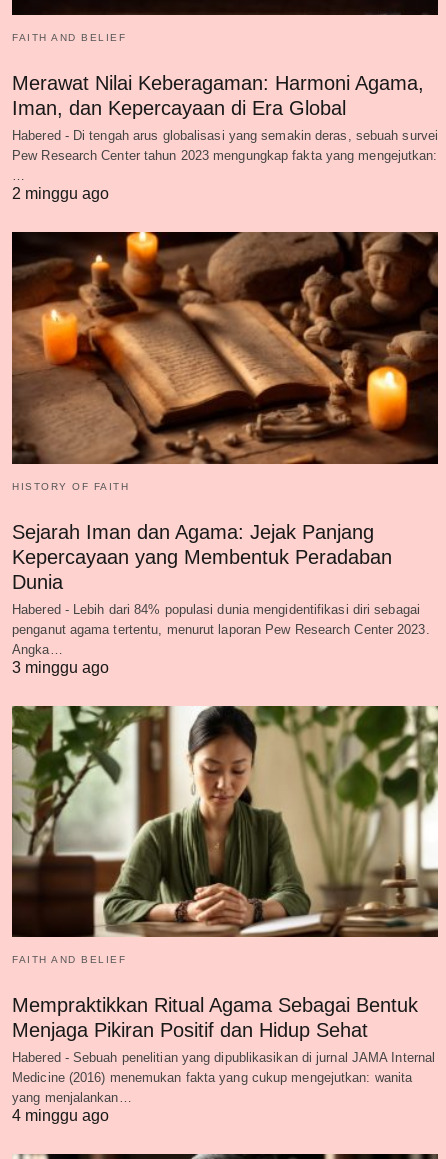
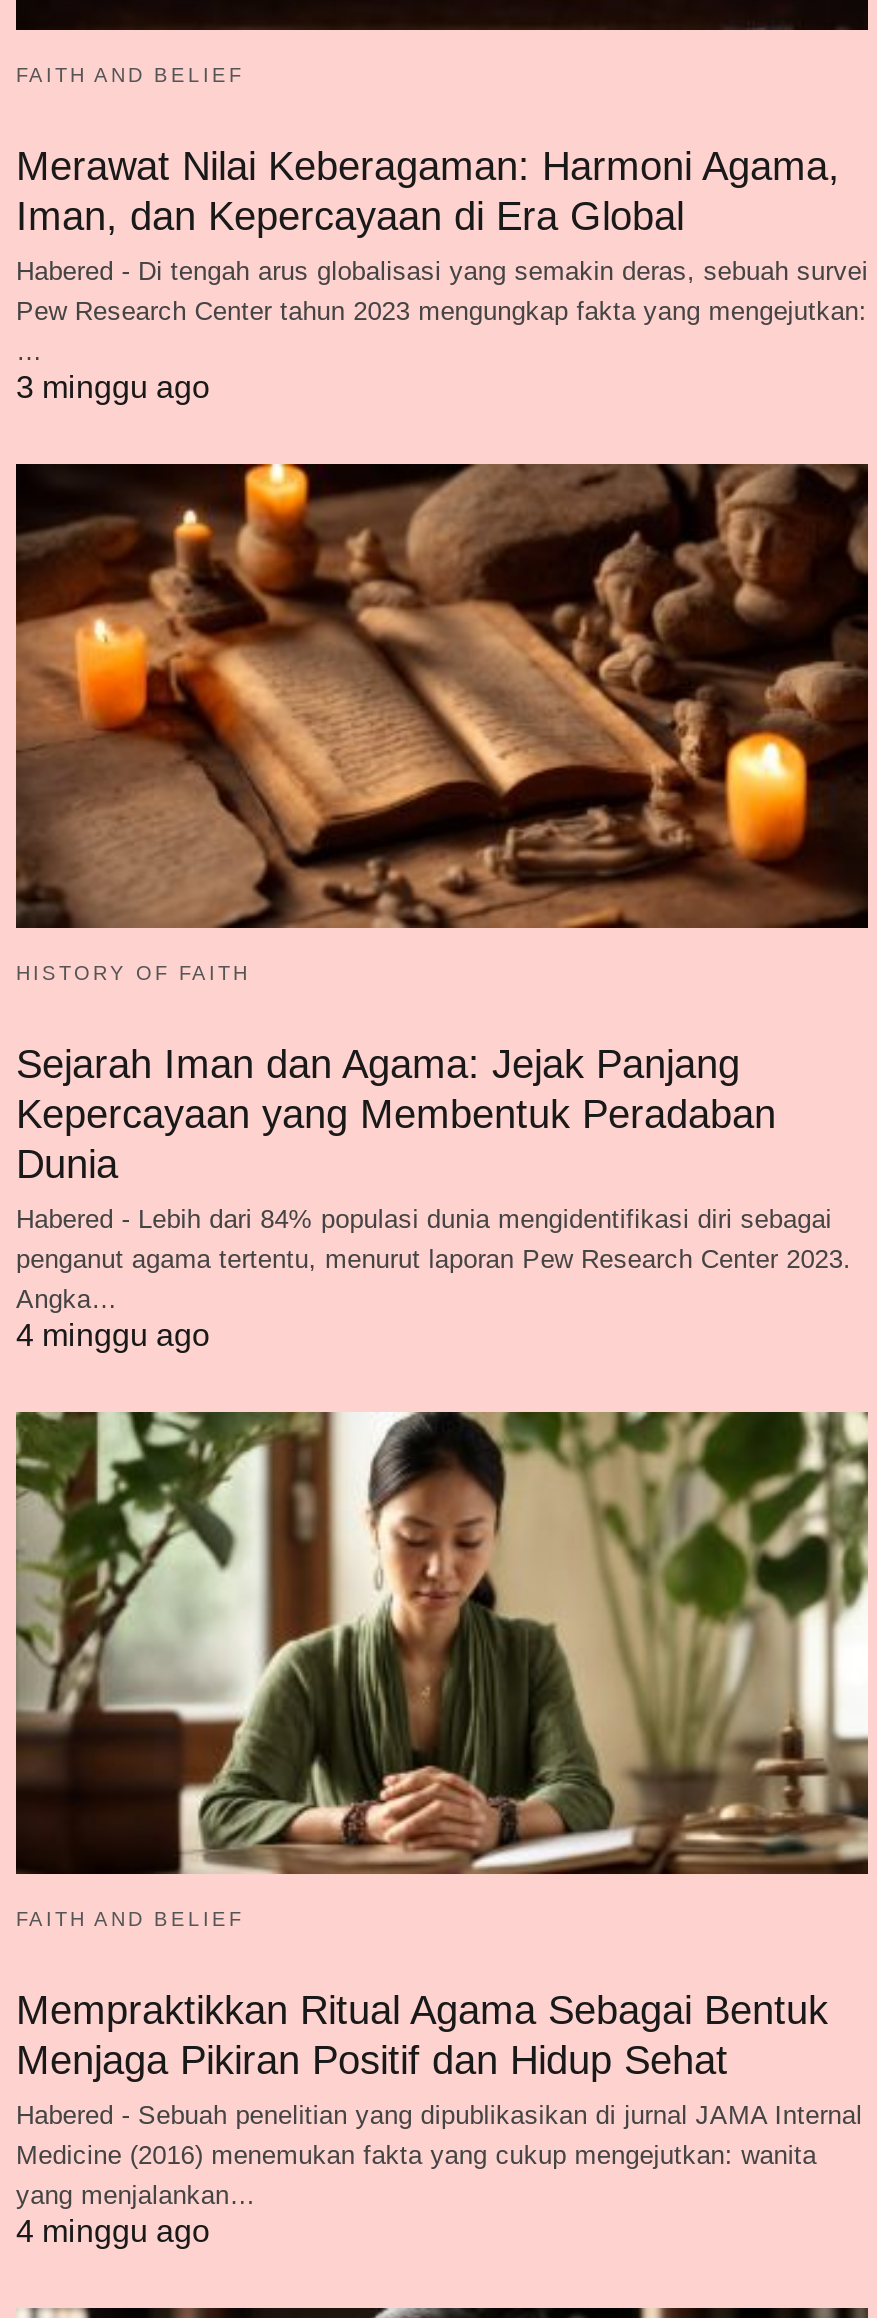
[12,185,109,202] 2 minggu ago -> [16,371,210,405] 3 minggu ago
[12,659,109,676] 3 minggu ago -> [16,1317,210,1351] 4 minggu ago

